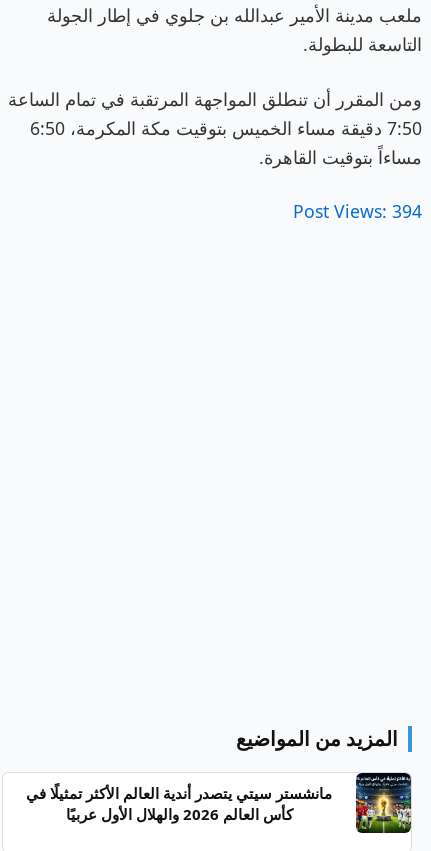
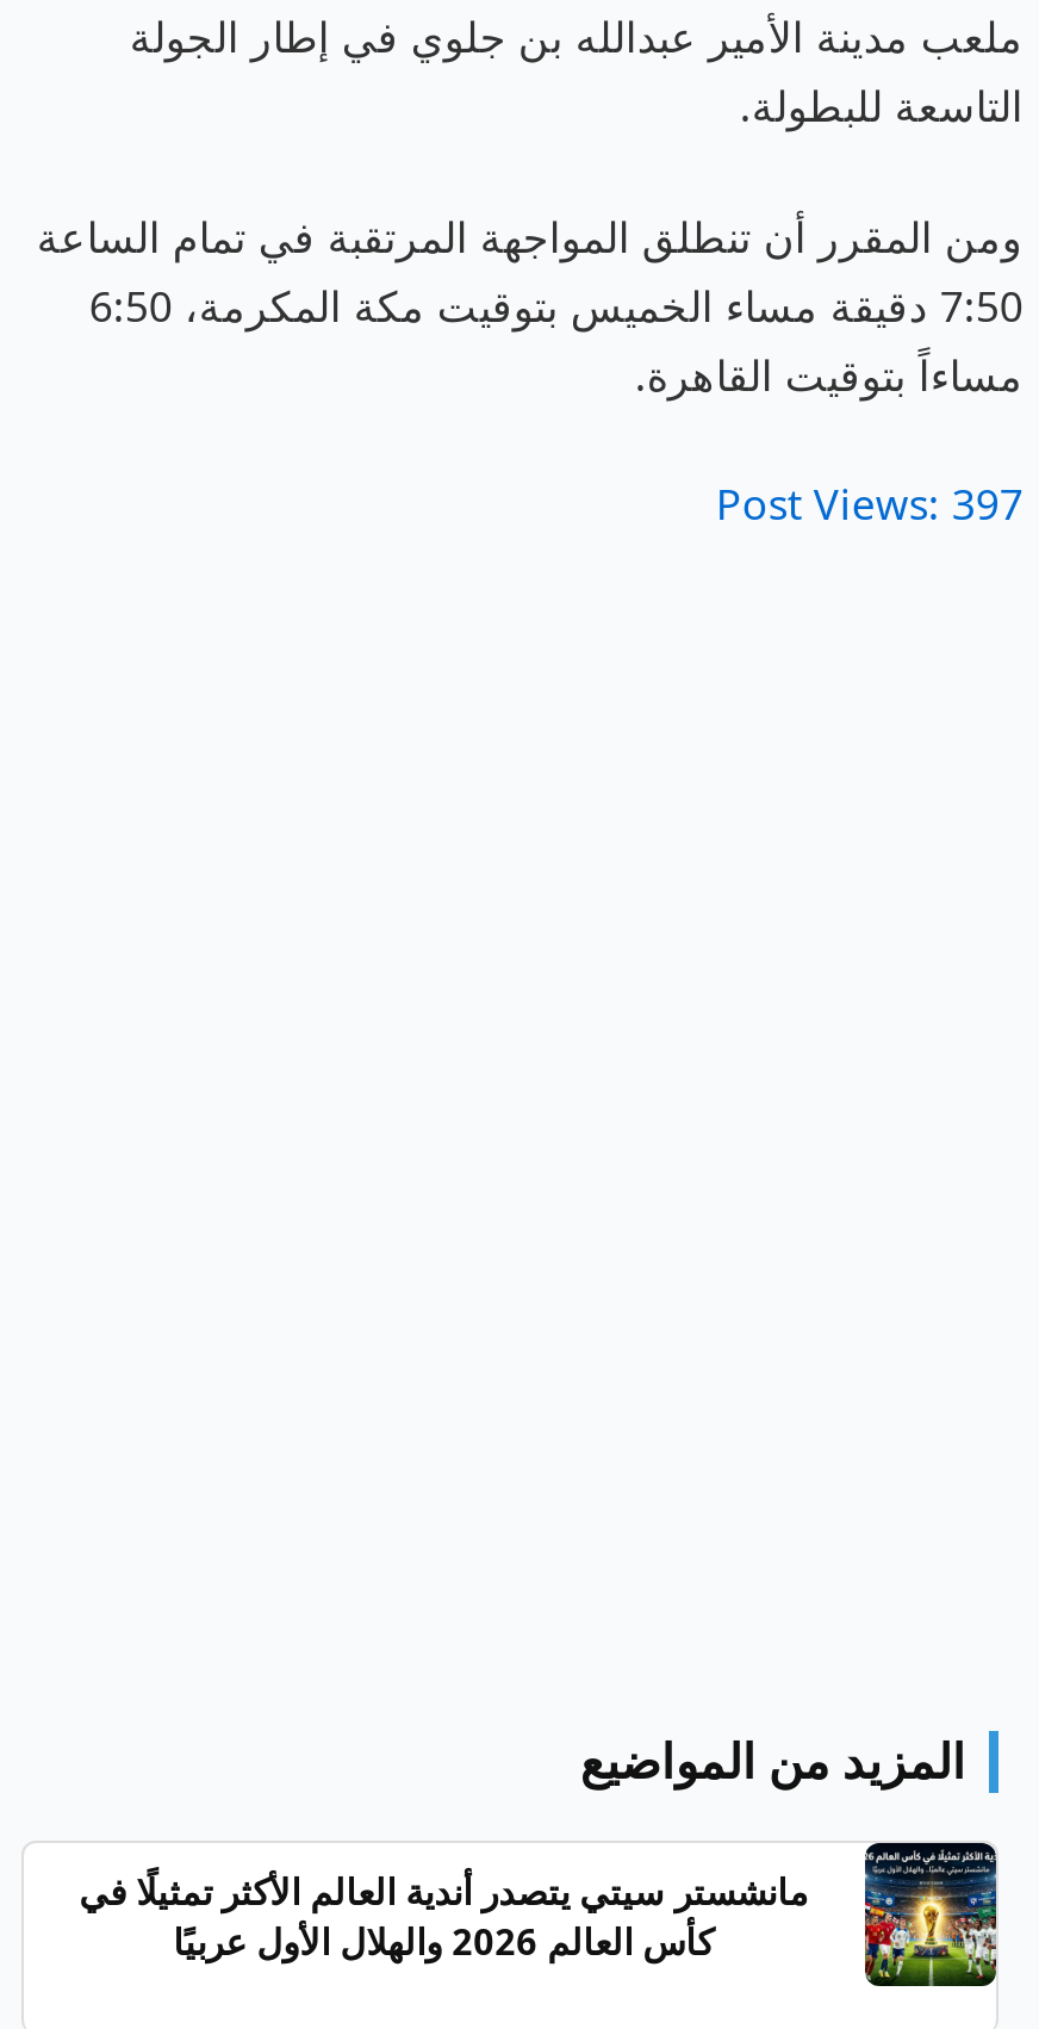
[293,199,422,223] Post Views: 394 -> [716,474,1023,531] Post Views: 397

